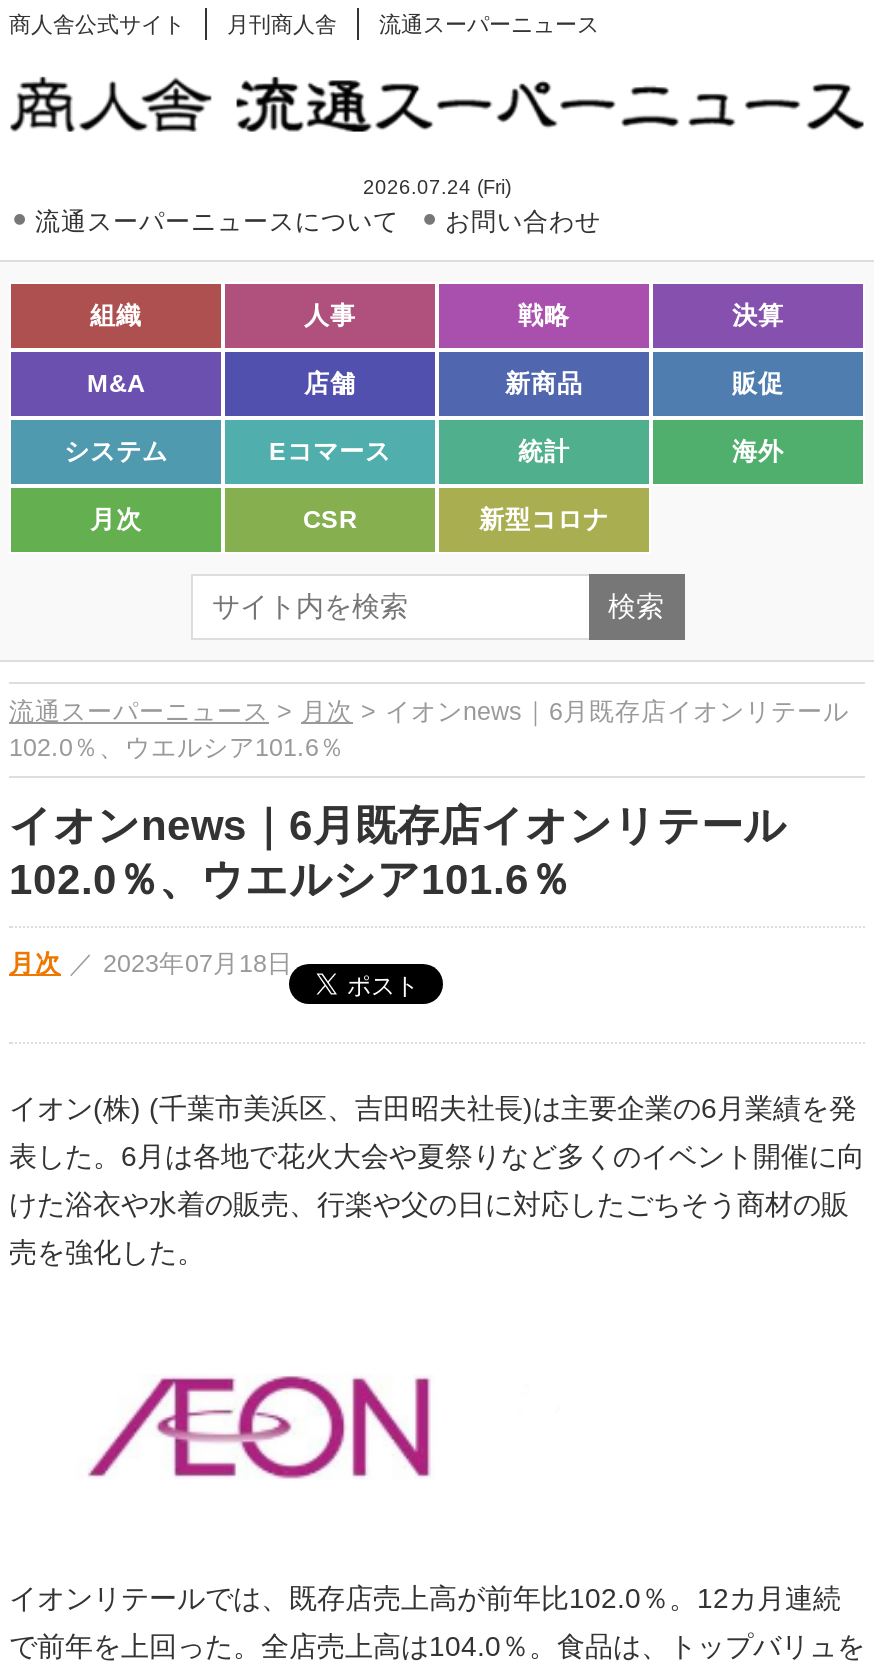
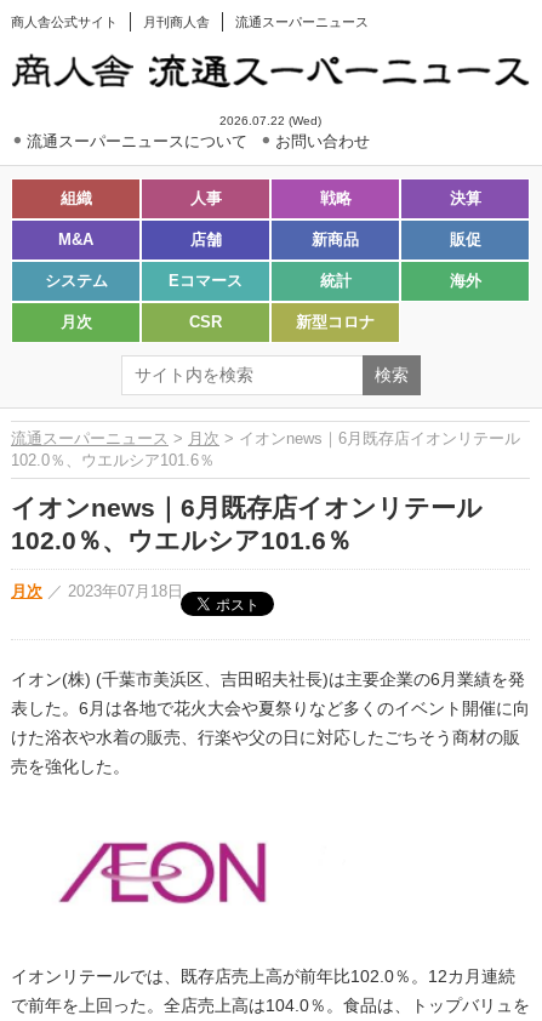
[363,177,511,199] 2026.07.24 (Fri) -> [219,114,321,128] 2026.07.22 (Wed)

